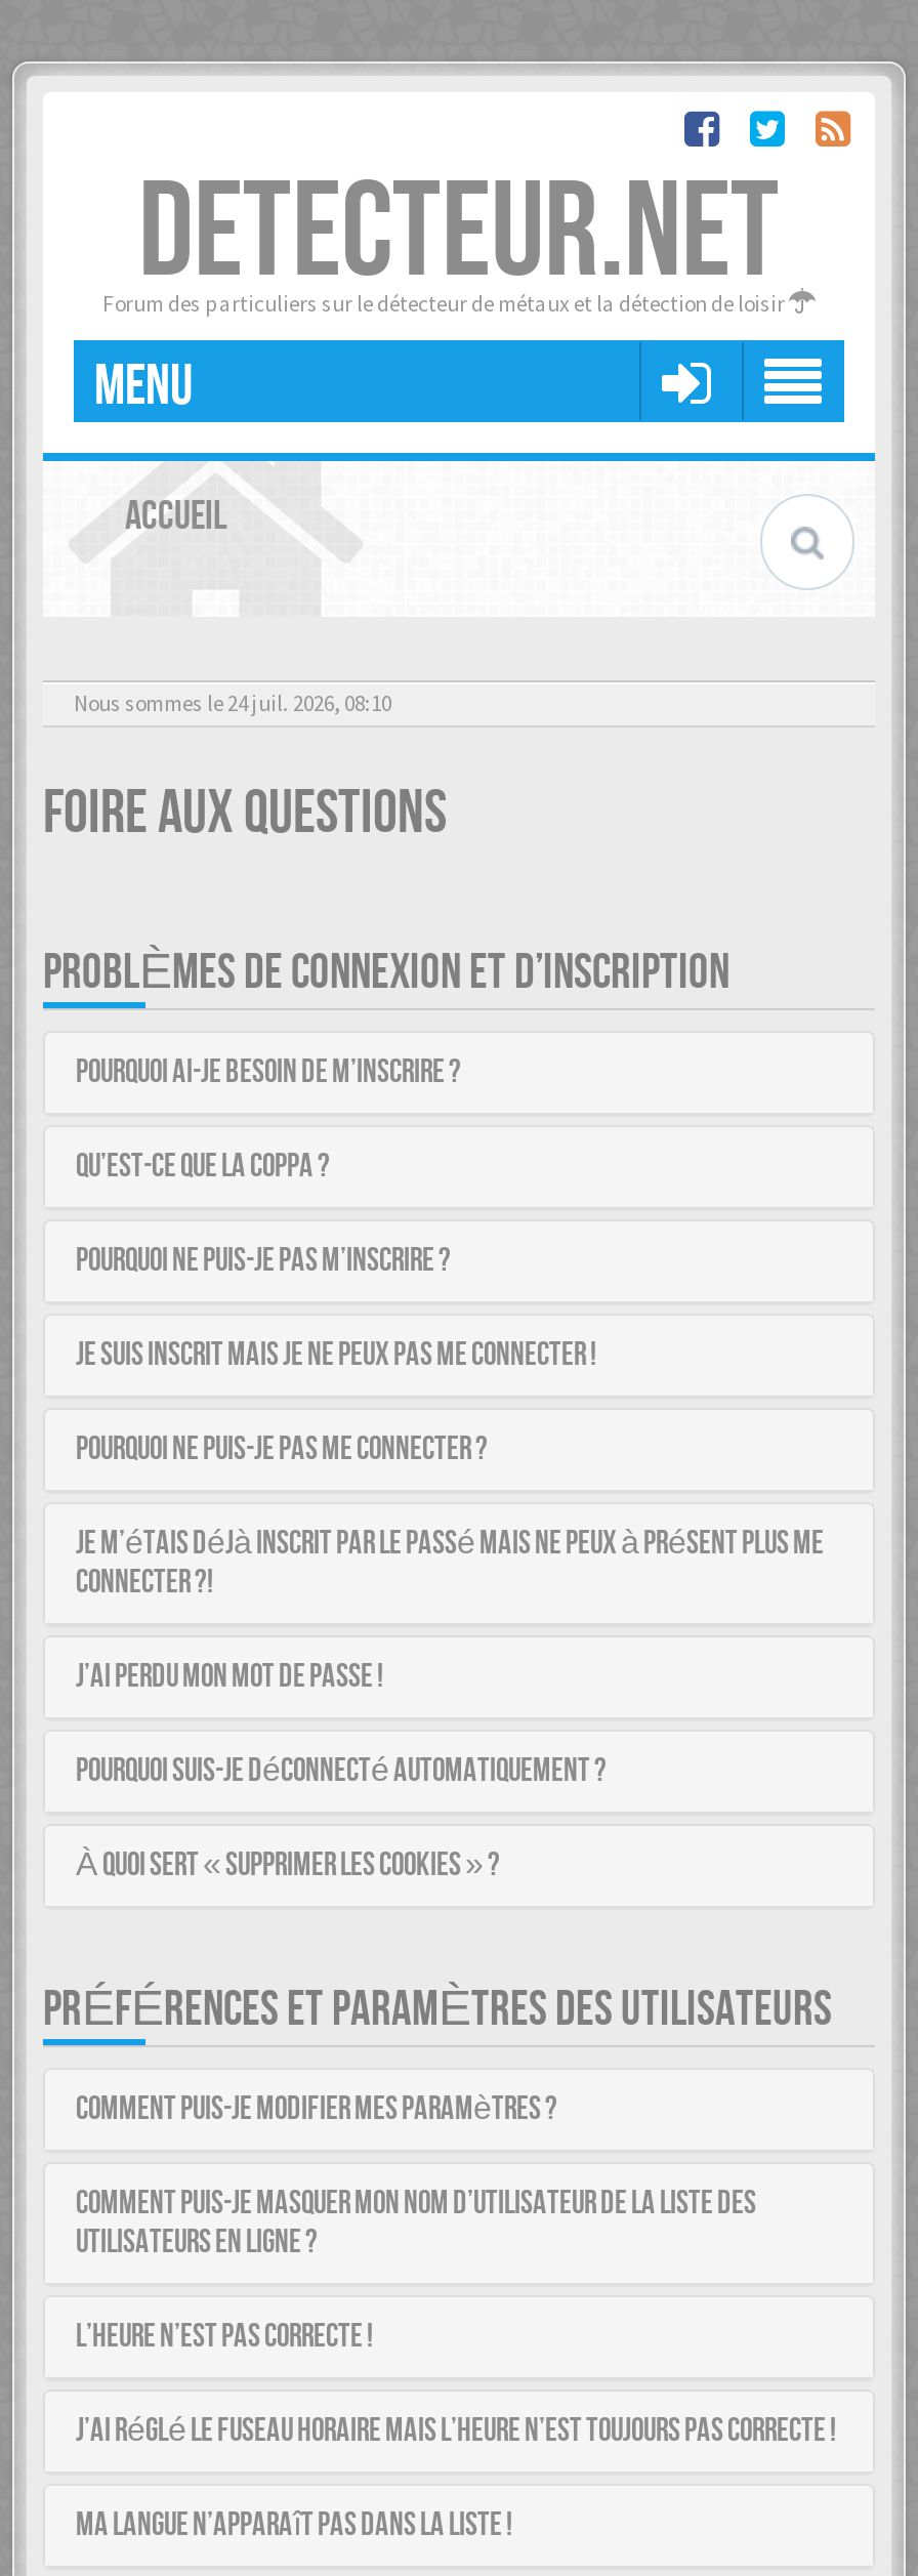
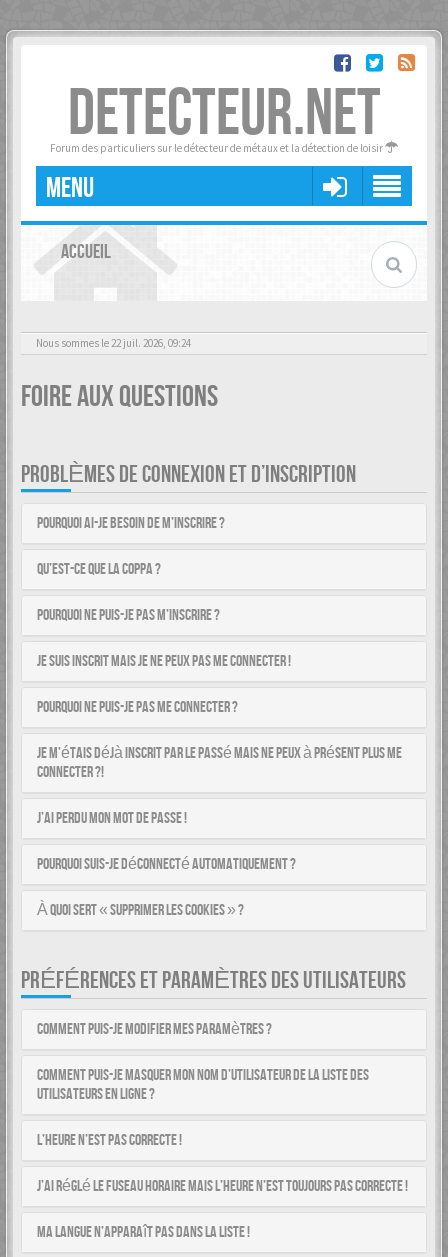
[74,689,391,717] Nous sommes le 24 juil. 2026, 08:10 -> [36,336,191,350] Nous sommes le 22 juil. 2026, 09:24

